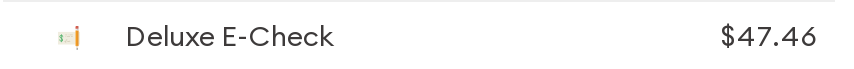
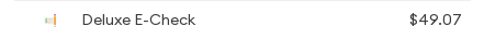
[721,18,819,54] $47.46 -> [409,10,462,29] $49.07

